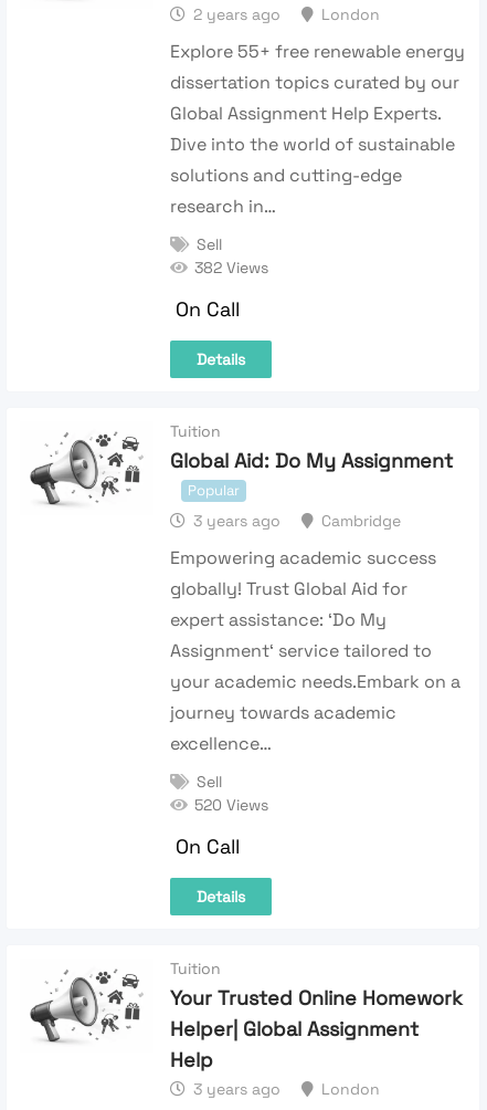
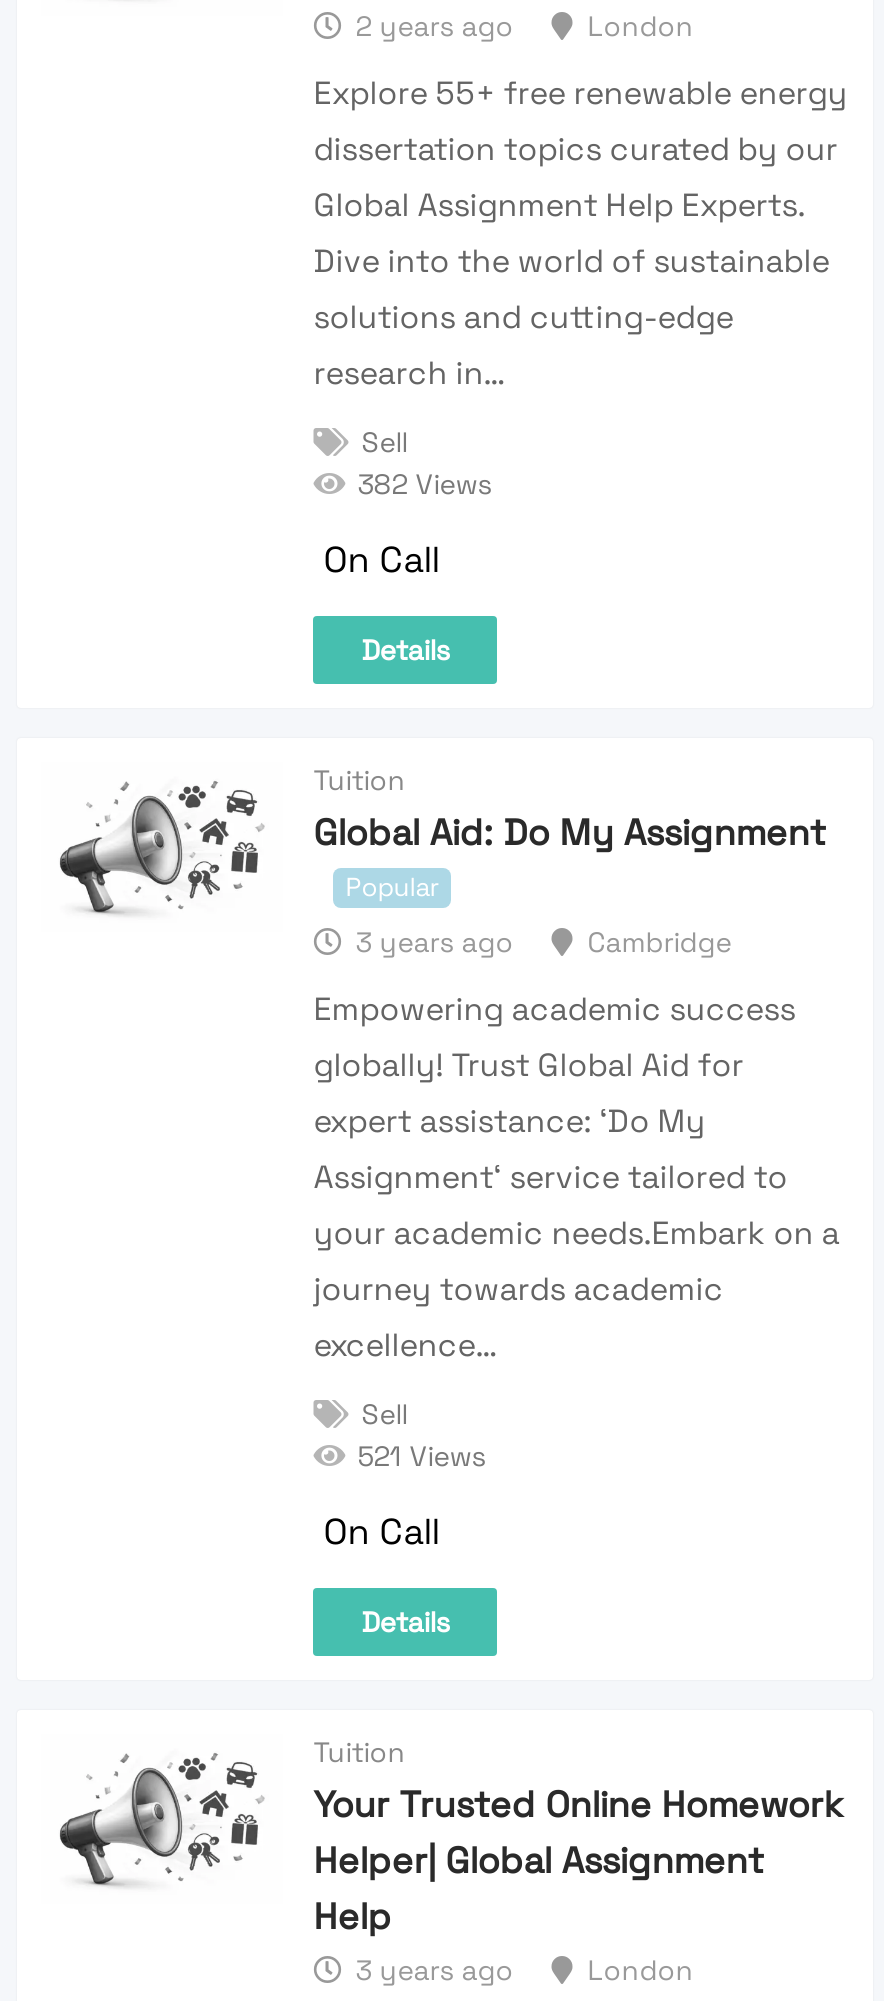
[195,795,269,815] 520 Views -> [357,1439,485,1475] 521 Views

